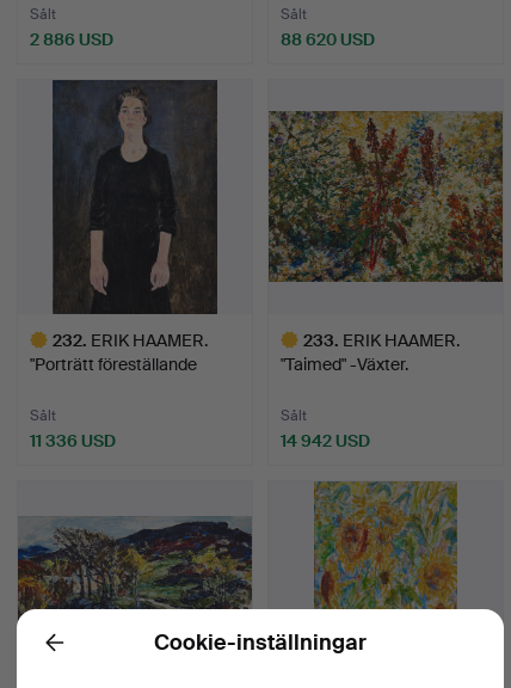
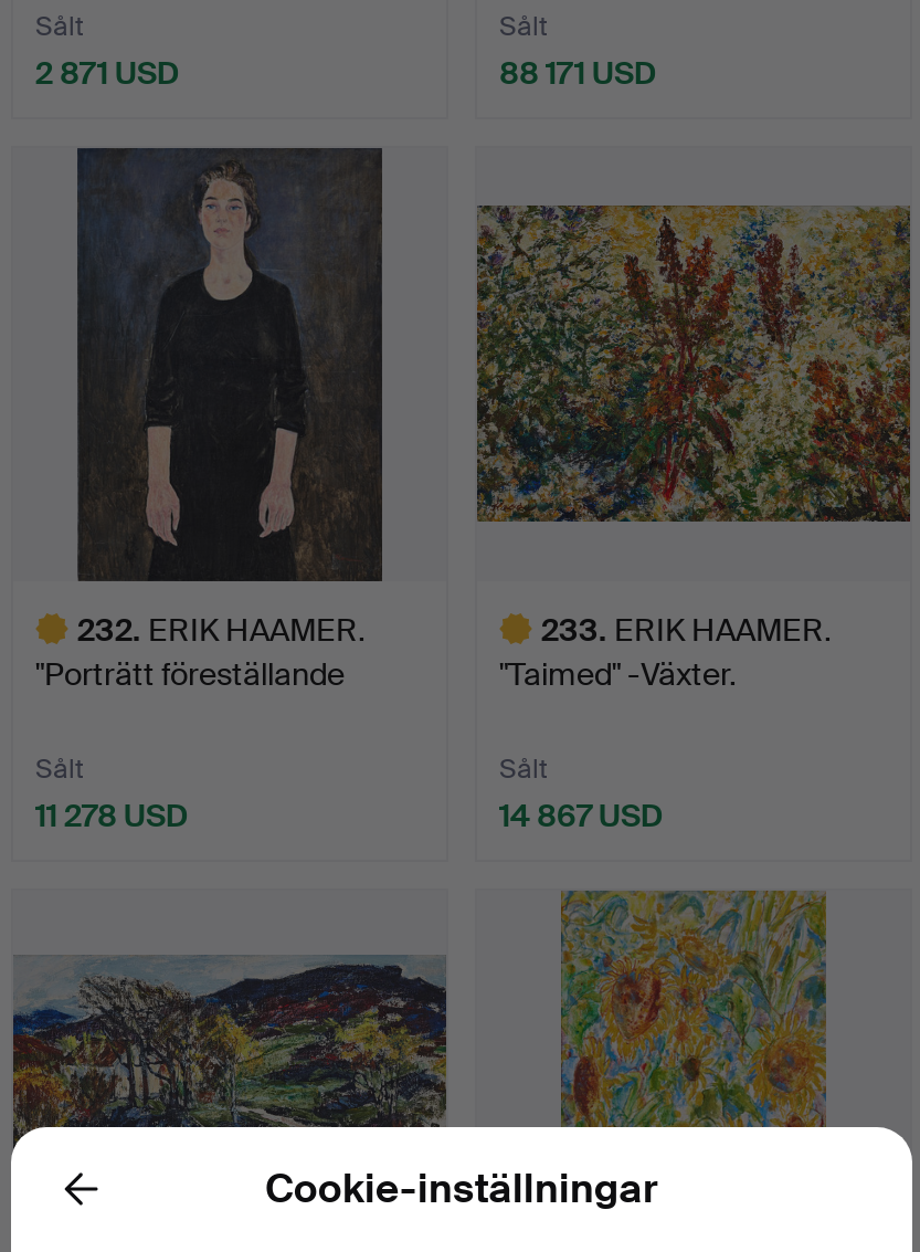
[30,28,113,50] 2 886 USD -> [35,53,179,92] 2 871 USD
[281,28,375,50] 88 620 USD -> [499,53,656,92] 88 171 USD
[30,430,116,451] 11 336 USD -> [35,795,188,835] 11 278 USD
[281,430,370,451] 14 942 USD -> [499,795,663,835] 14 867 USD

